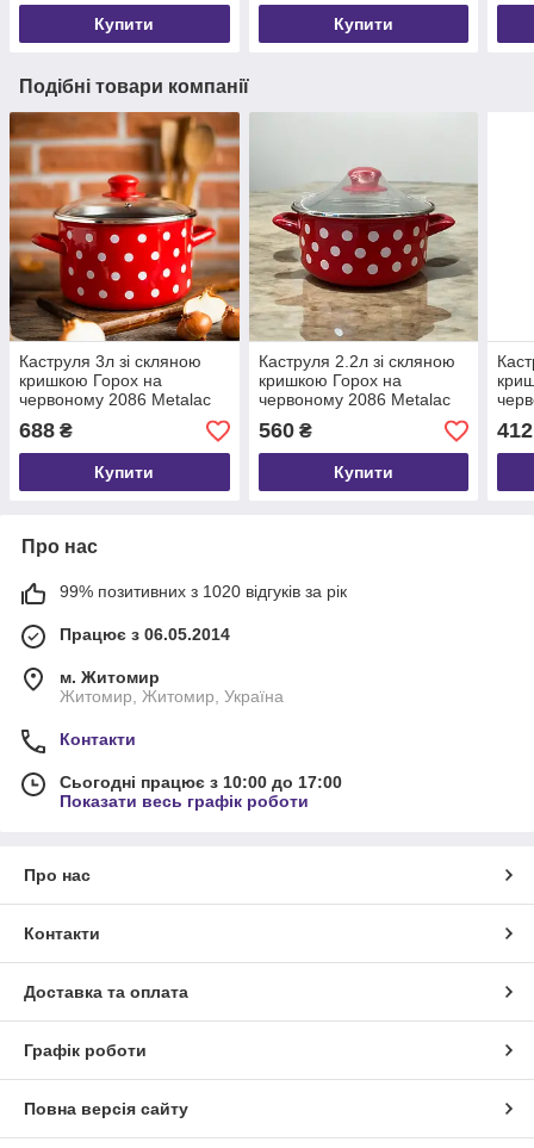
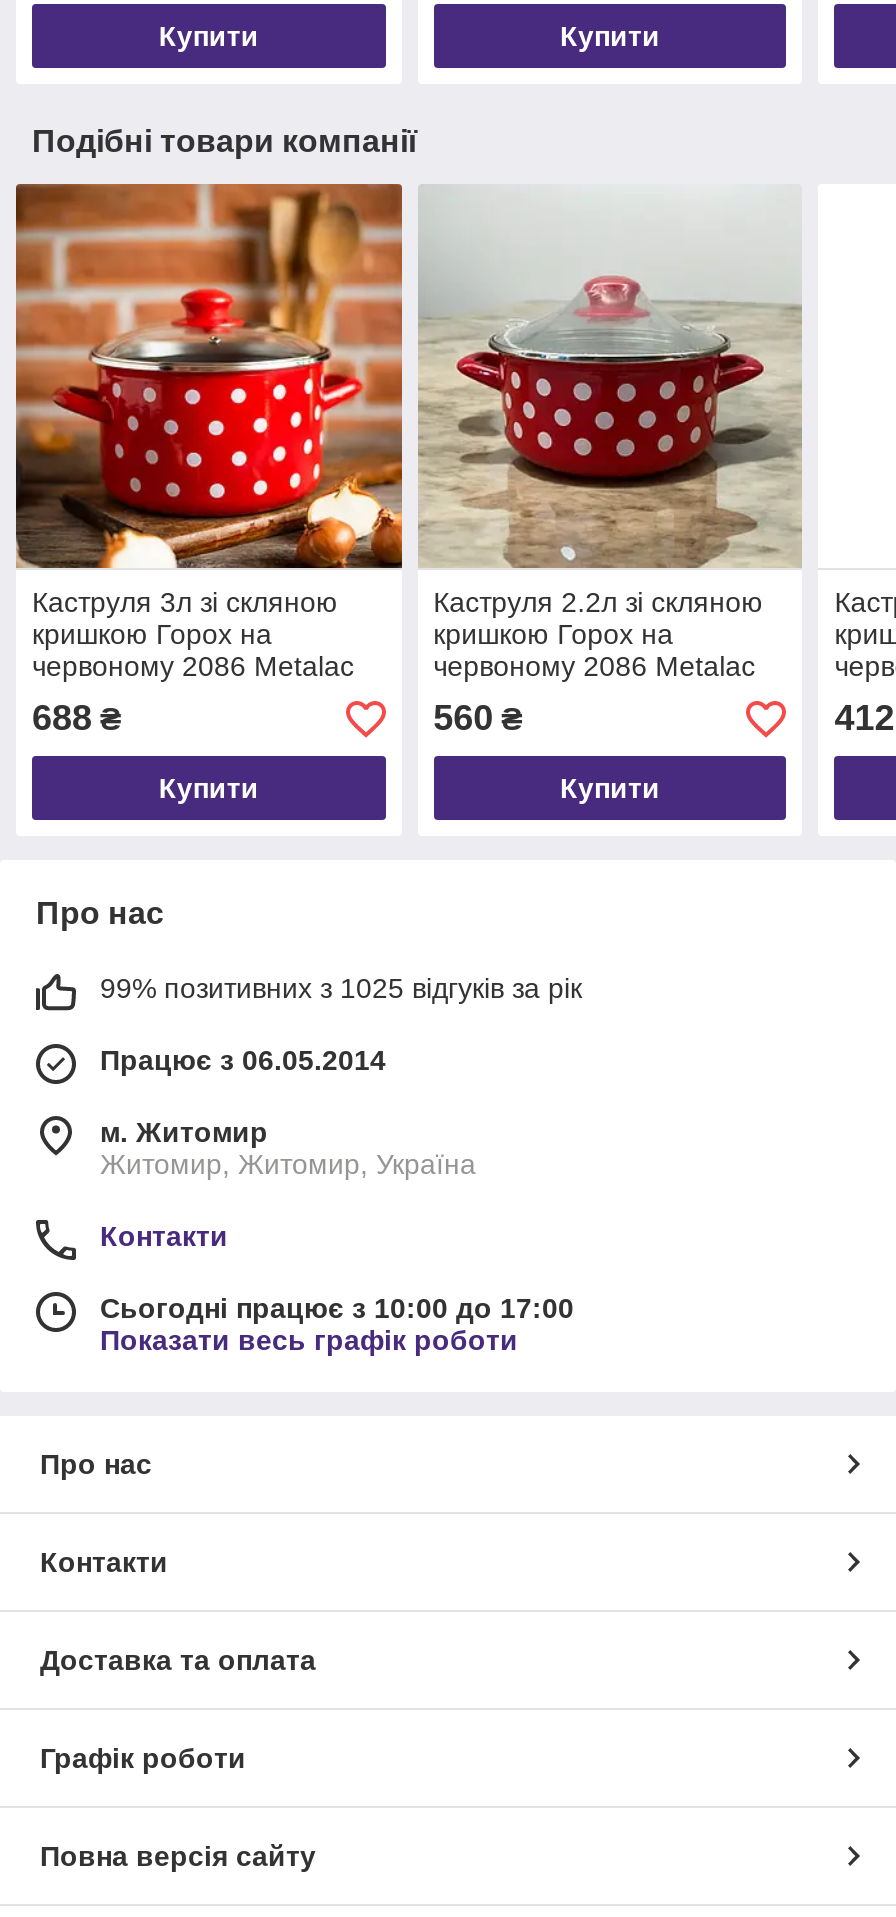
[60,582,347,601] 99% позитивних з 1020 відгуків за рік -> [100,973,582,1005] 99% позитивних з 1025 відгуків за рік

